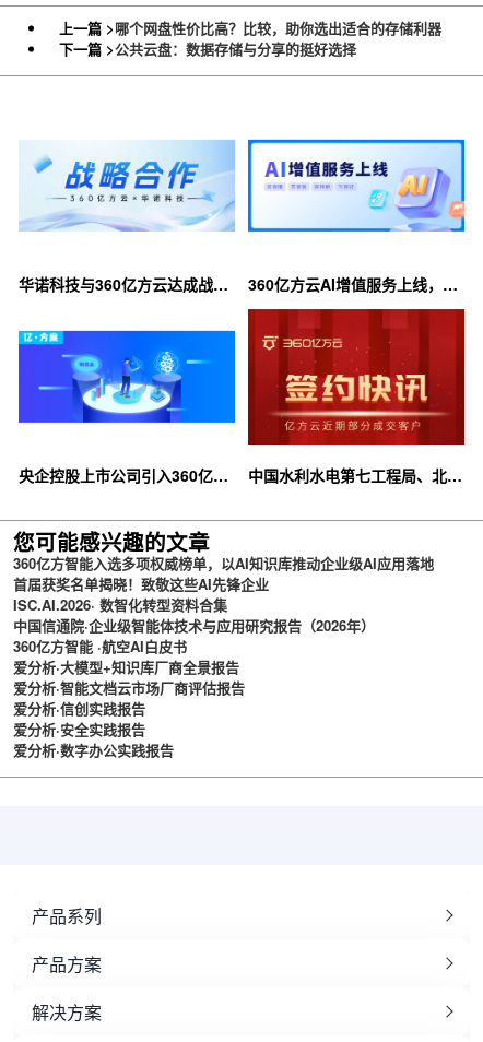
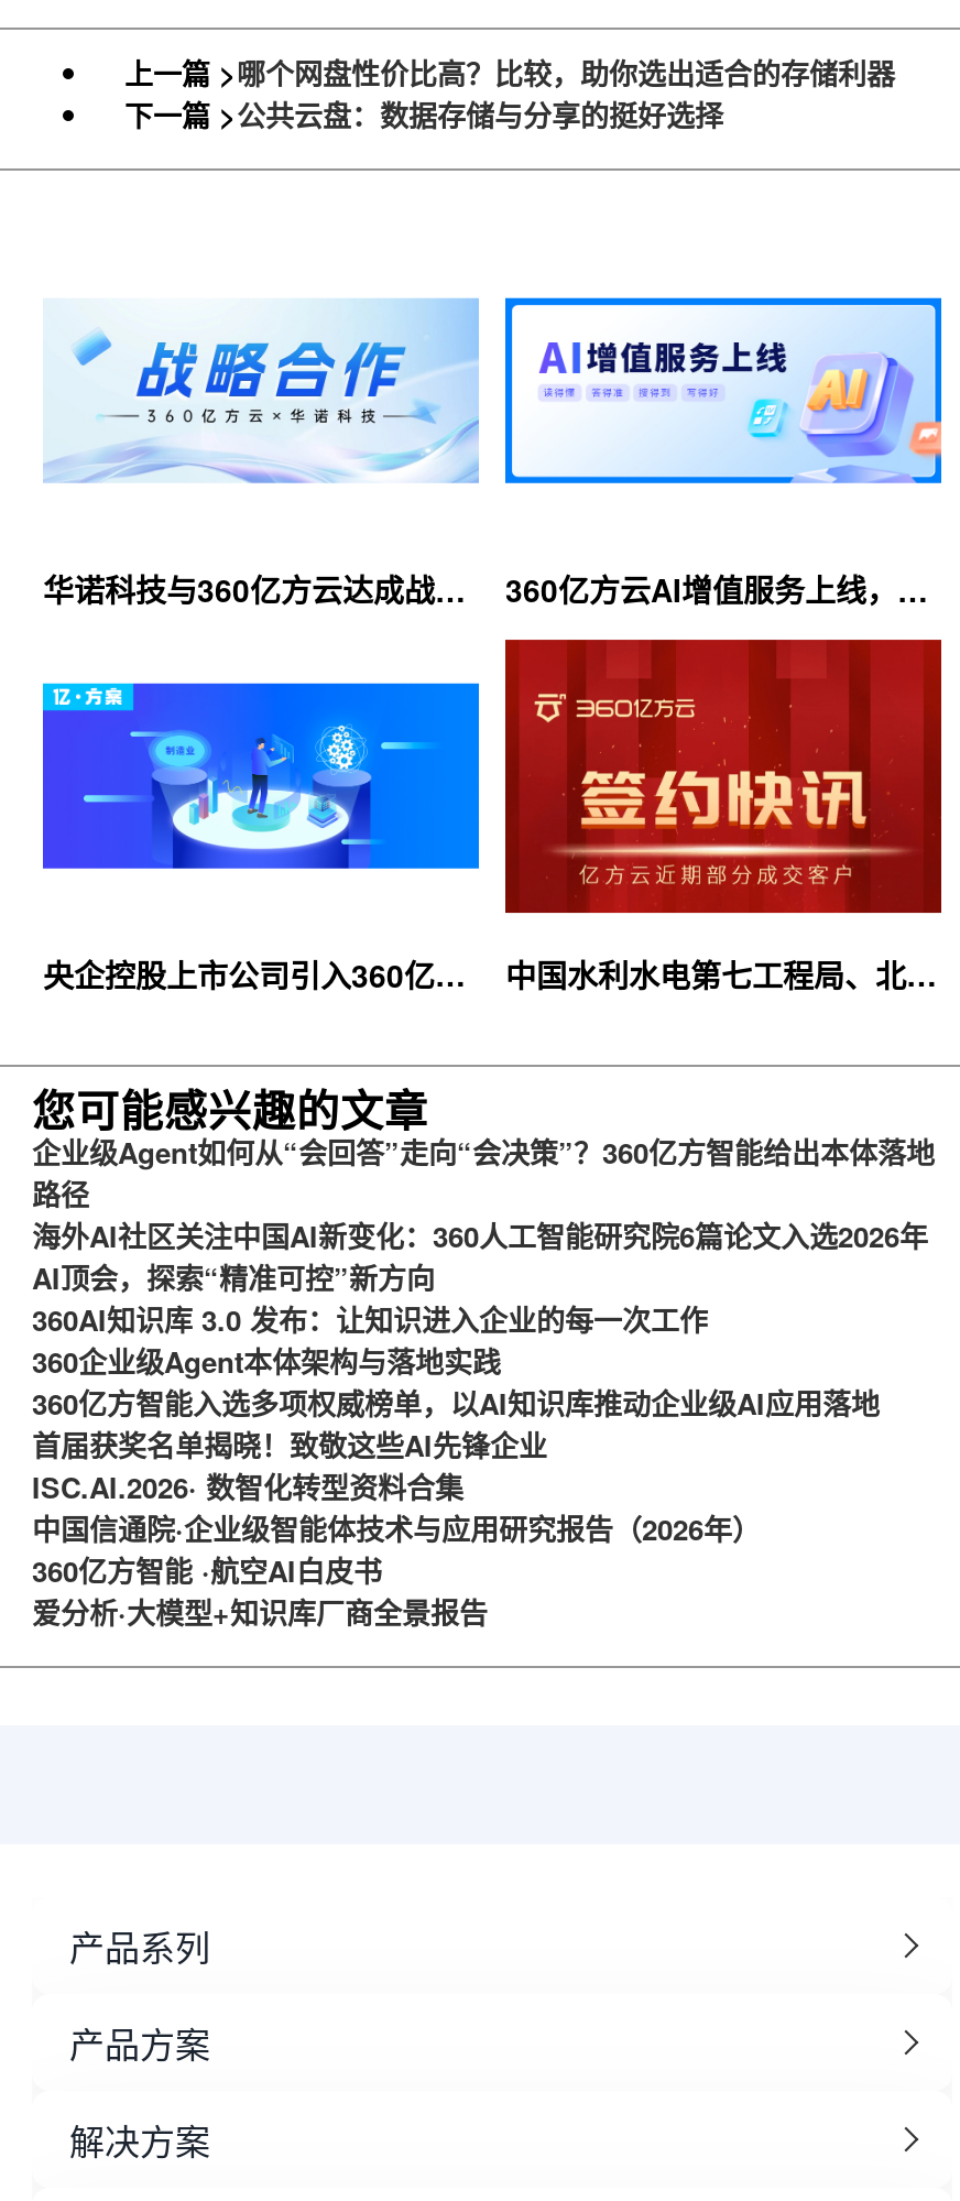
none -> [32,1130,935,1381] 企业级Agent如何从“会回答”走向“会决策”？360亿方智能给出本体落地 | 路径 | 海外AI社区关注中国AI新变化：360人工智能研究院6篇论文入选2026年 | AI顶会，探索“精准可控”新方向 | 360AI知识库 3.0 发布：让知识进入企业的每一次工作 | 360企业级Agent本体架构与落地实践
moved [13,552,434,677] -> [32,1381,880,1632]: 360亿方智能入选多项权威榜单，以AI知识库推动企业级AI应用落地 | 首届获奖名单揭晓！致敬这些AI先锋企业 | ISC.AI.2026· 数智化转型资料合集 | 中国信通院·企业级智能体技术与应用研究报告（2026年） | 360亿方智能 ·航空AI白皮书 | 爱分析·大模型+知识库厂商全景报告
[13,677,245,760] 爱分析·智能文档云市场厂商评估报告 | 爱分析·信创实践报告 | 爱分析·安全实践报告 | 爱分析·数字办公实践报告 -> none

